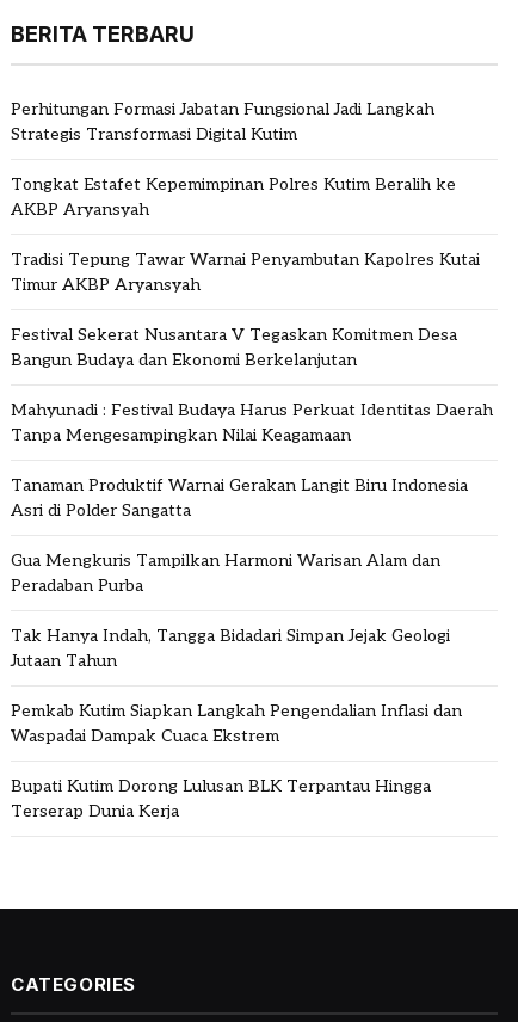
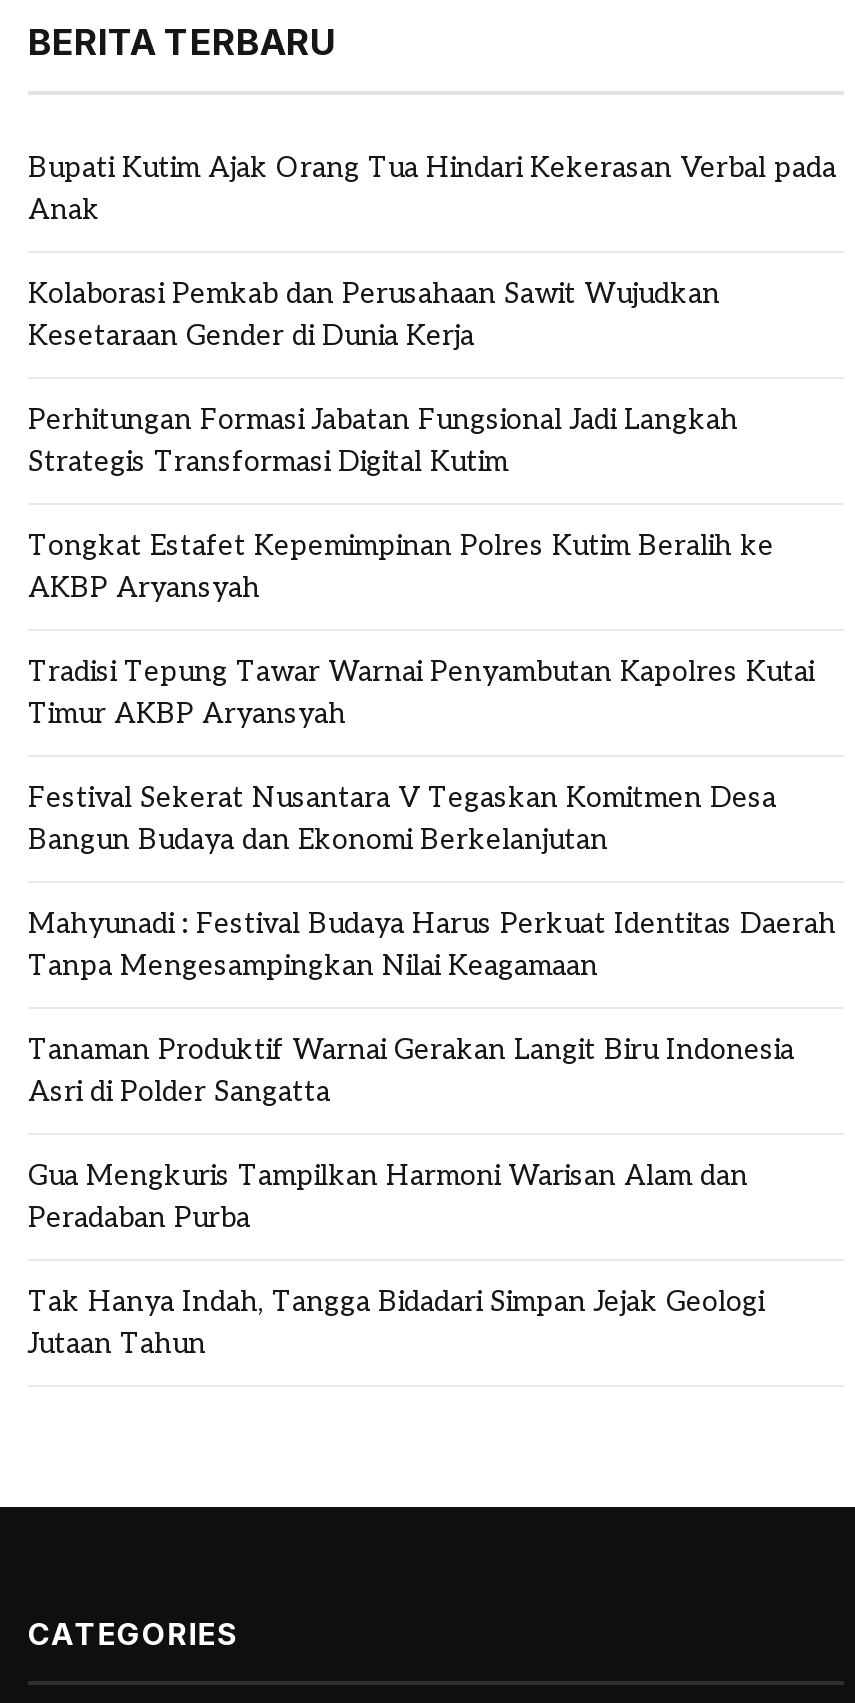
none -> [28,151,836,353] Bupati Kutim Ajak Orang Tua Hindari Kekerasan Verbal pada | Anak | Kolaborasi Pemkab dan Perusahaan Sawit Wujudkan | Kesetaraan Gender di Dunia Kerja
moved [11,99,493,671] -> [28,403,836,1361]: Perhitungan Formasi Jabatan Fungsional Jadi Langkah | Strategis Transformasi Digital Kutim | Tongkat Estafet Kepemimpinan Polres Kutim Beralih ke | ... | Tak Hanya Indah, Tangga Bidadari Simpan Jejak Geologi | Jutaan Tahun
[11,701,462,821] Pemkab Kutim Siapkan Langkah Pengendalian Inflasi dan | Waspadai Dampak Cuaca Ekstrem | Bupati Kutim Dorong Lulusan BLK Terpantau Hingga | Terserap Dunia Kerja -> none

